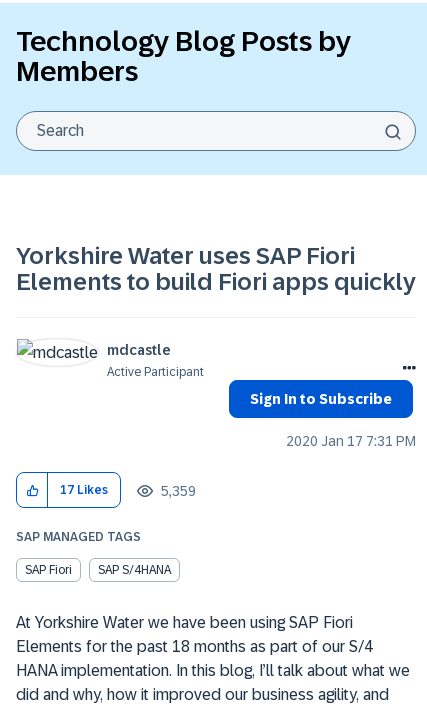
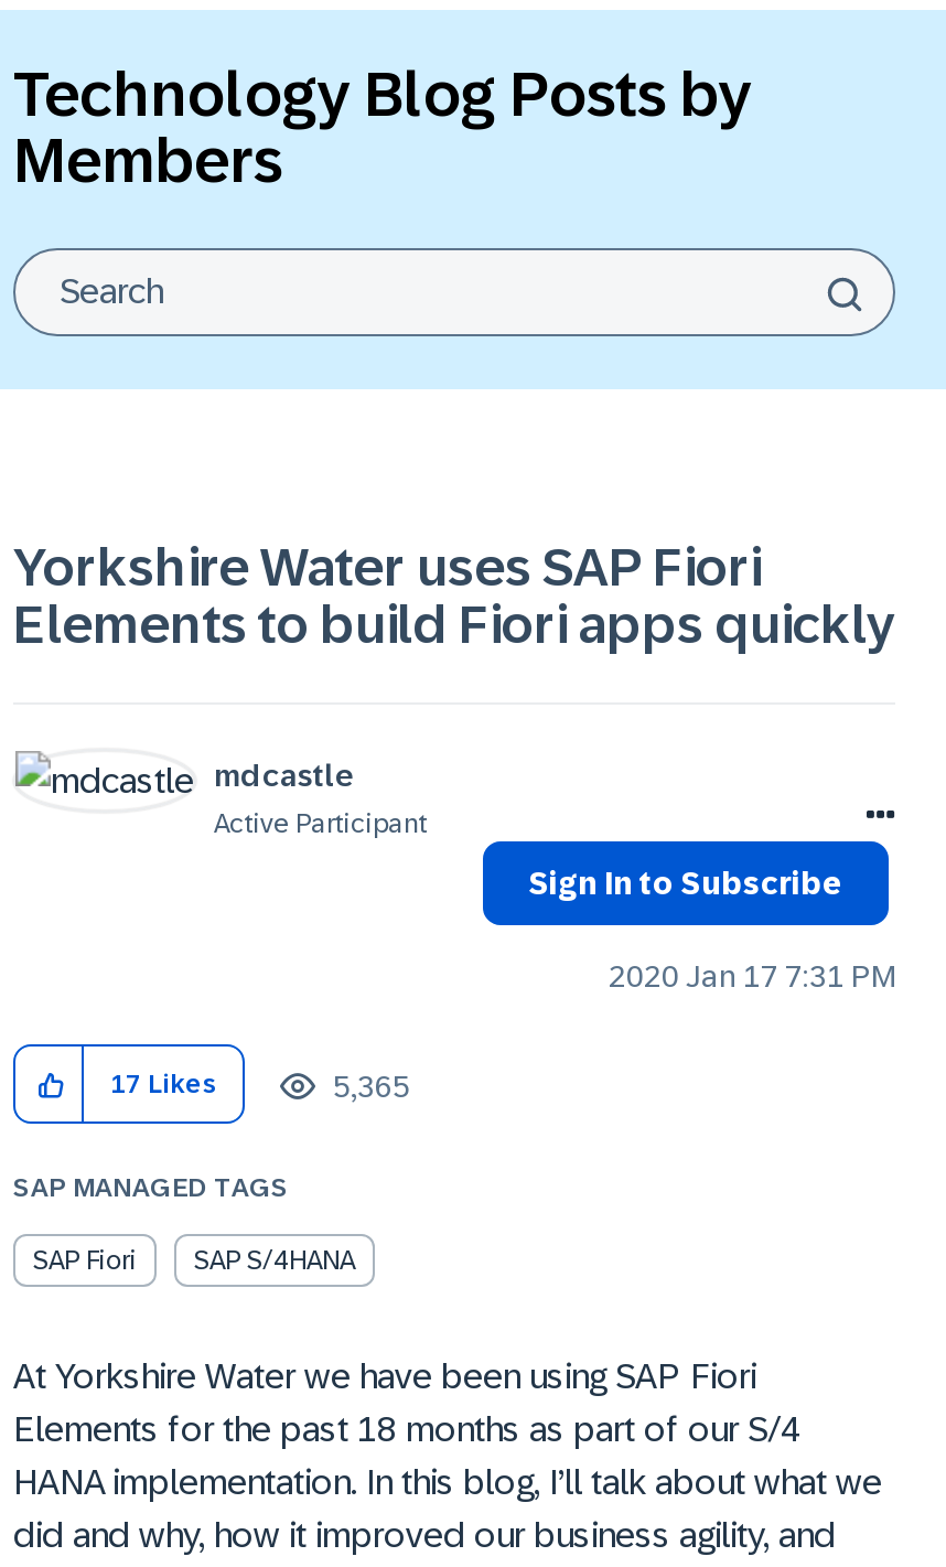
[161,483,196,499] 5,359 -> [333,1068,410,1104] 5,365

